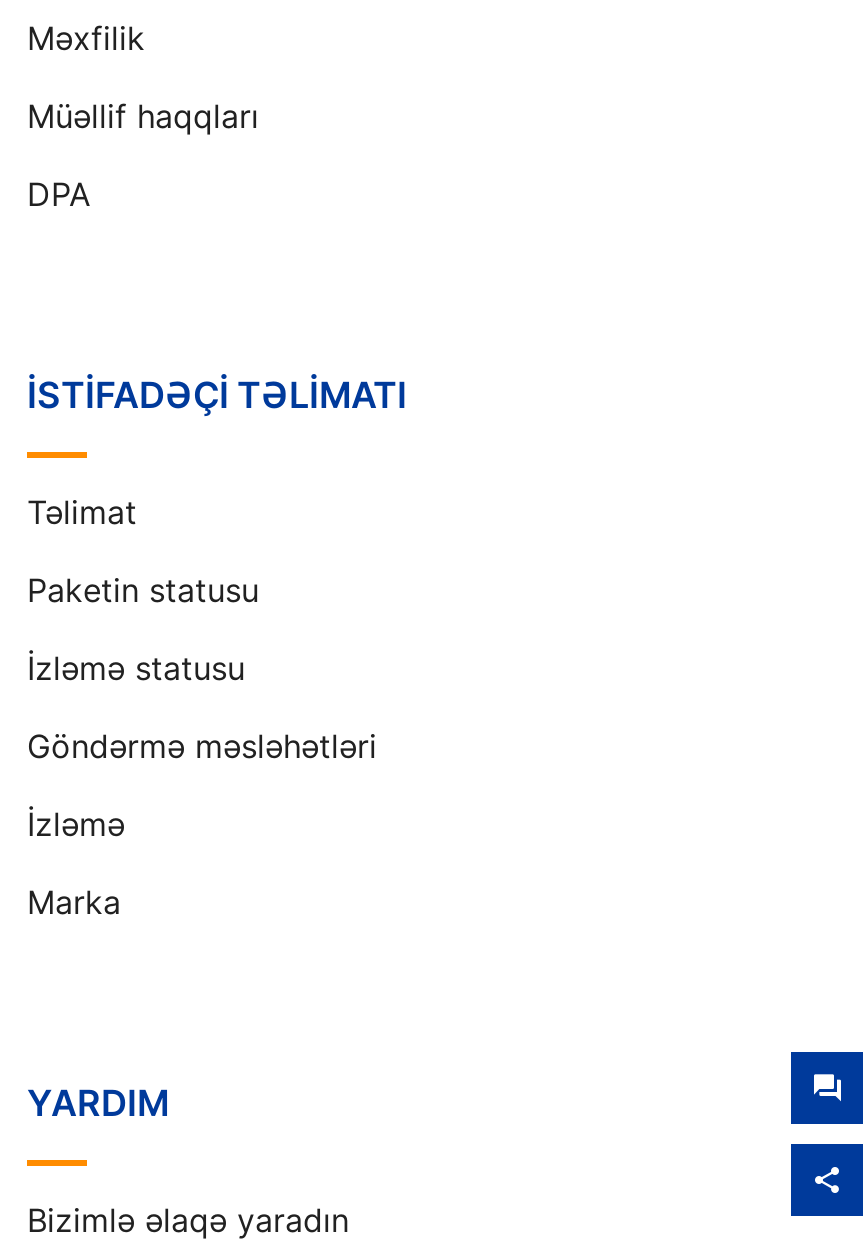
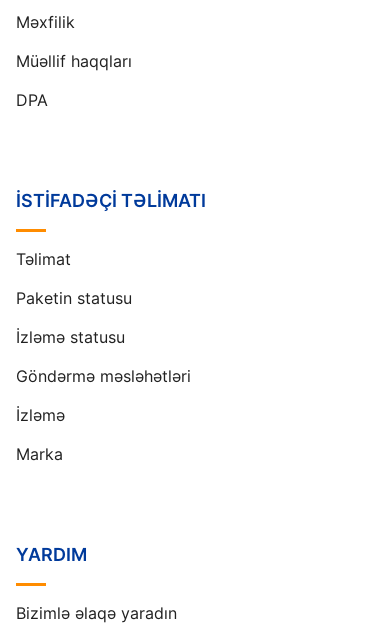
[789,1050,857,1126] [image] -> none
[789,1142,857,1218] [image] -> none

